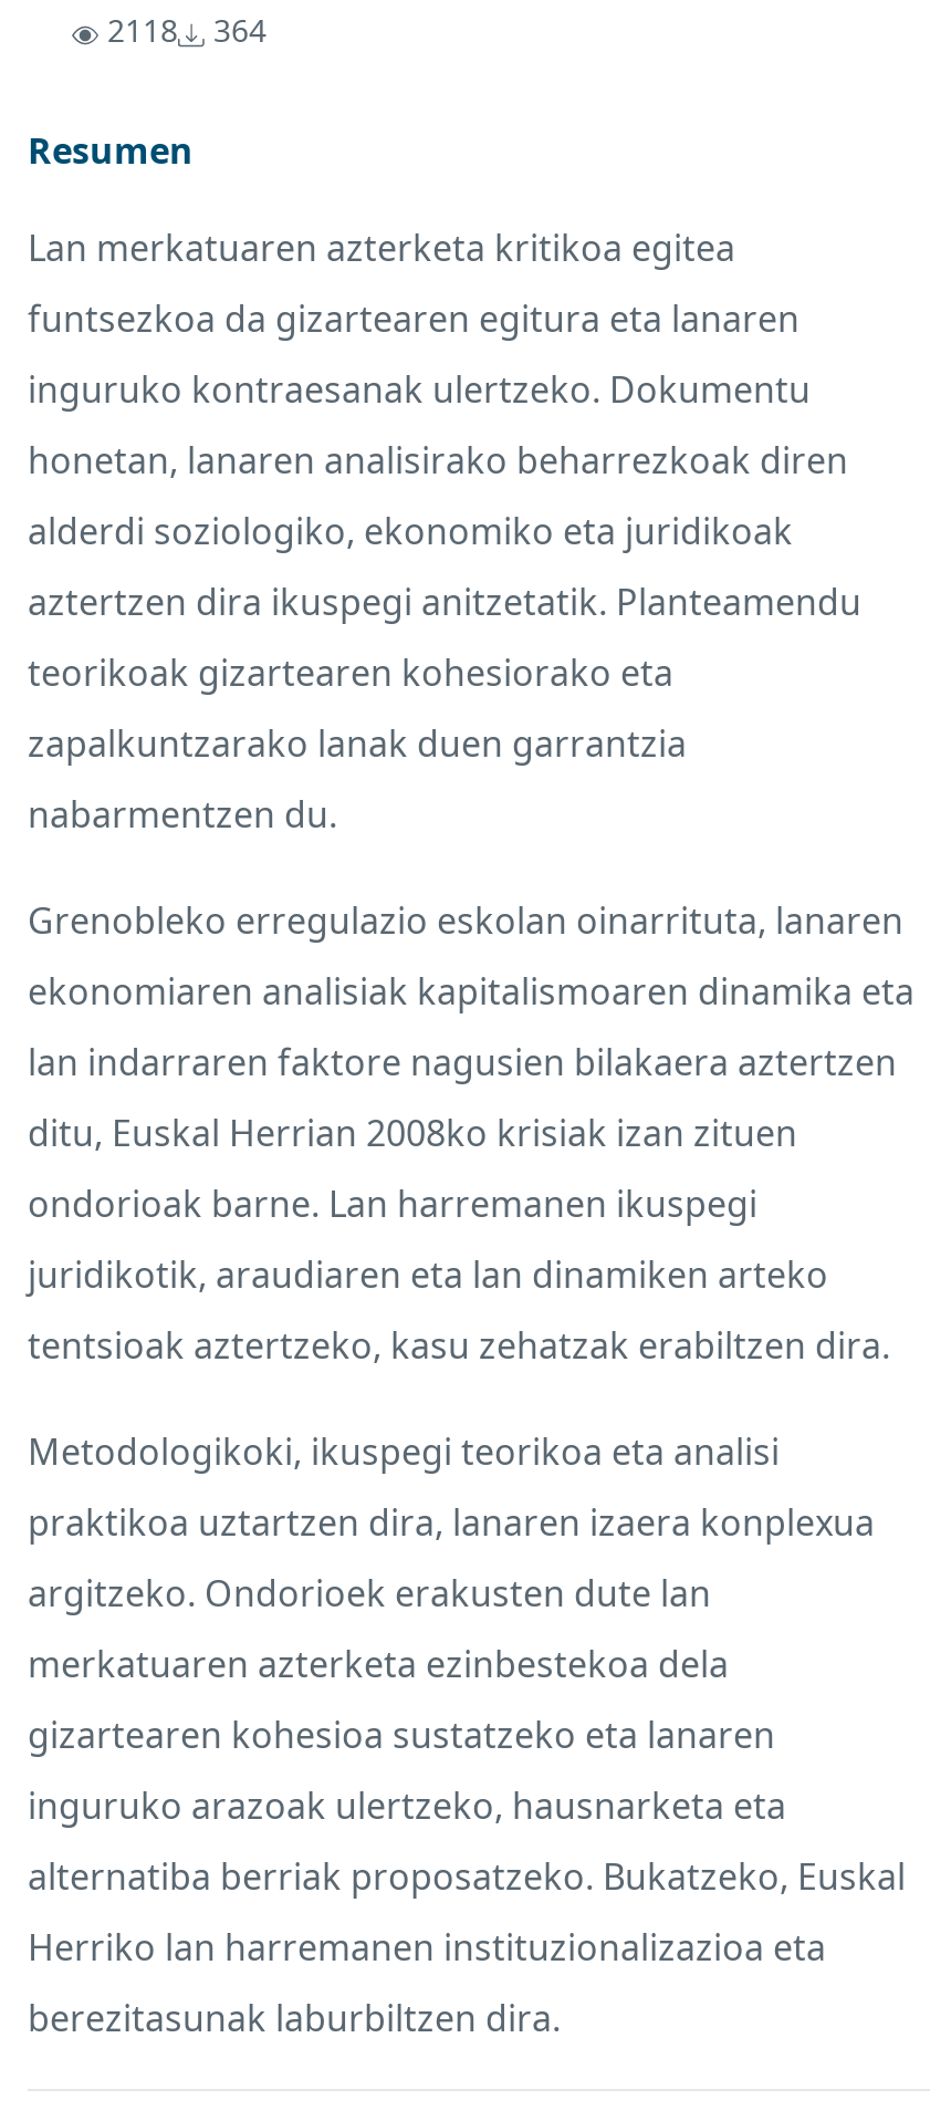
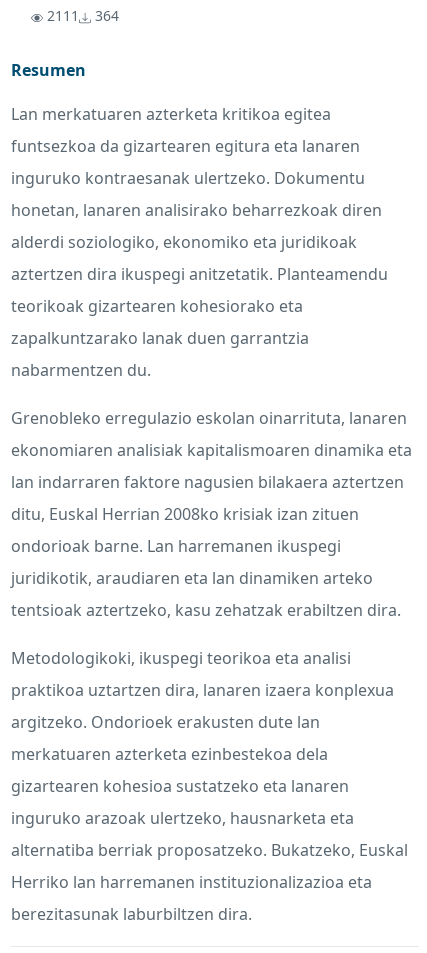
[98,10,267,52] 2118 364 -> [43,6,119,25] 2111 364

